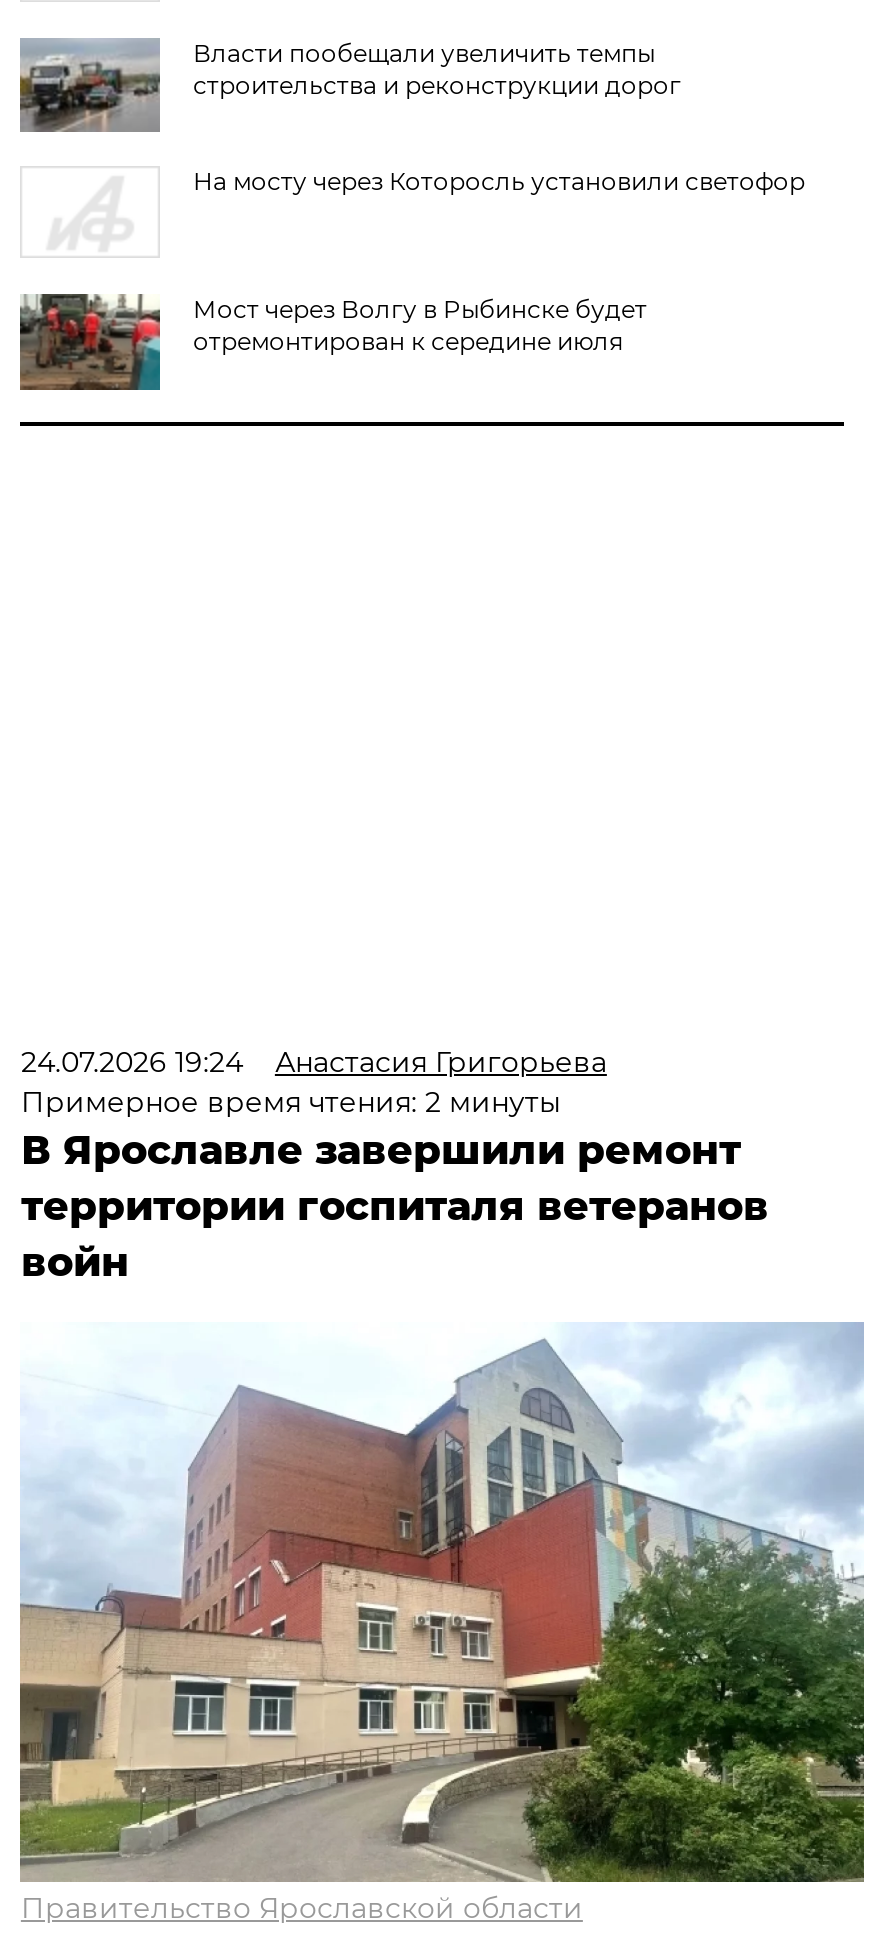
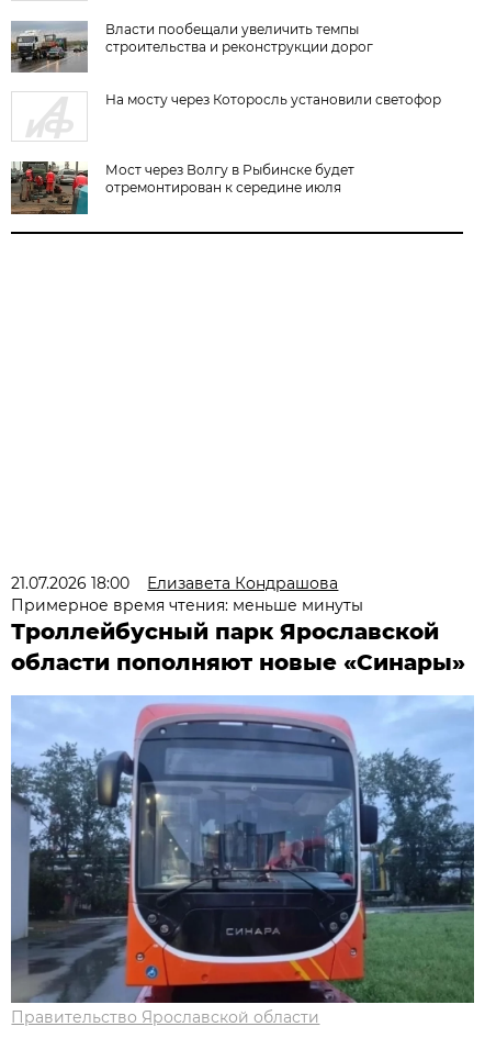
[21,1044,769,1286] 24.07.2026 19:24 | Анастасия Григорьева | Примерное время чтения: 2 минуты | В Ярославле завершили ремонт | территории госпиталя ветеранов | войн -> [11,573,466,675] 21.07.2026 18:00 | Елизавета Кондрашова | Примерное время чтения: меньше минуты | Троллейбусный парк Ярославской | области пополняют новые «Синары»
[20,1324,864,1886] [image] -> [10,695,475,1004] [image]

